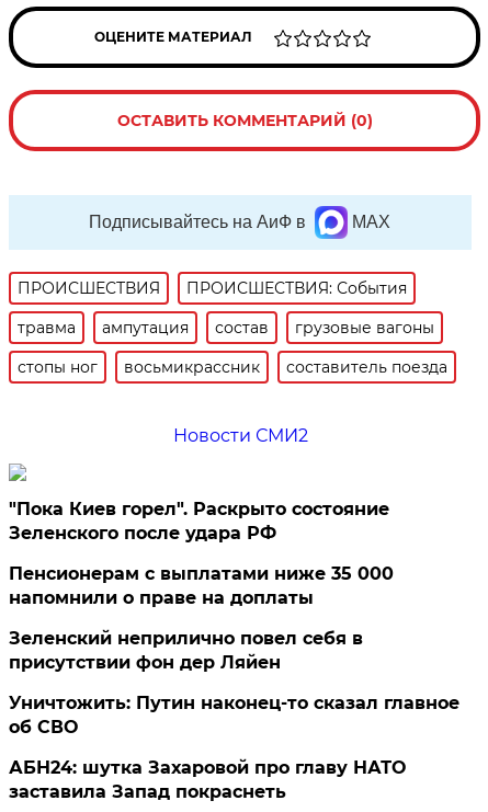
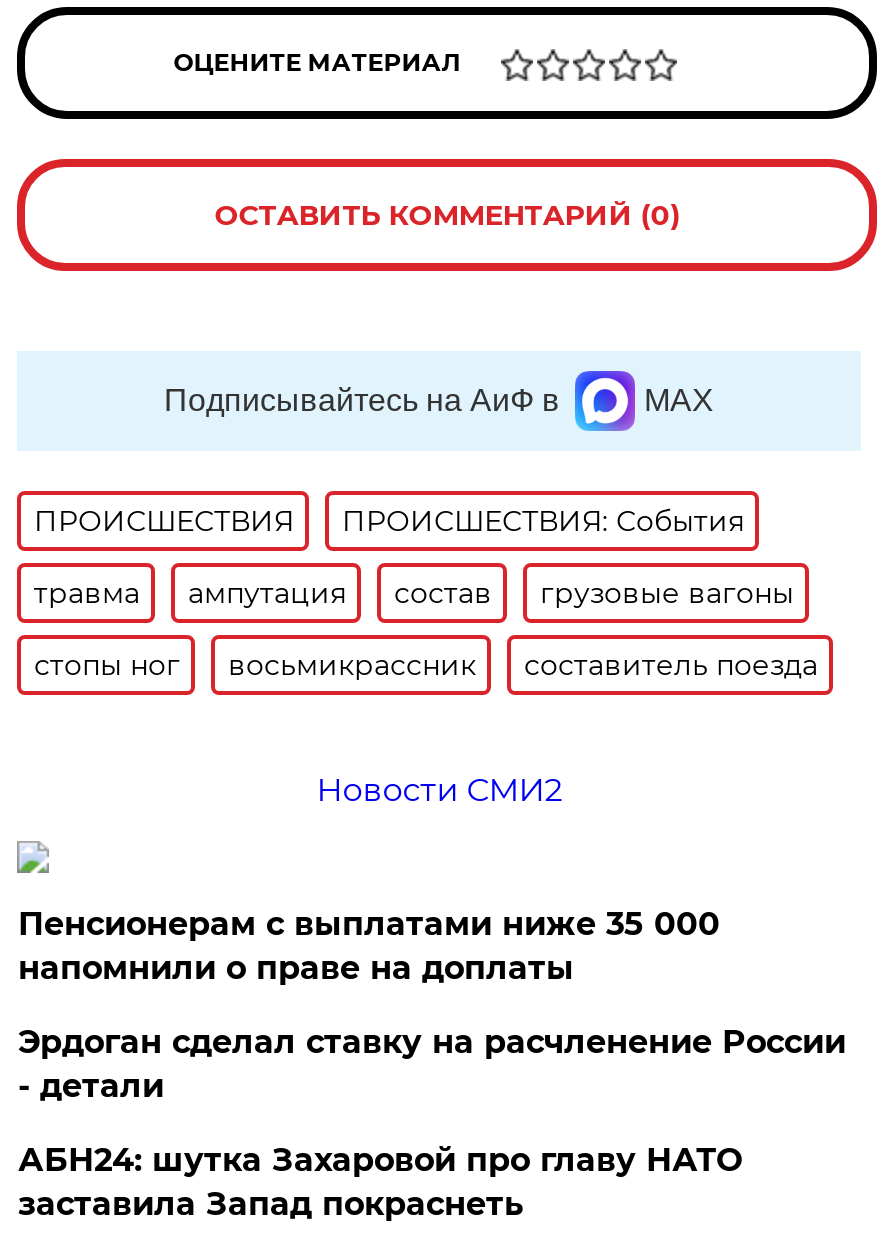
[9,499,390,544] "Пока Киев горел". Раскрыто состояние | Зеленского после удара РФ -> none
[9,628,460,737] Зеленский неприлично повел cебя в | присутствии фон дер Ляйен | Уничтожить: Путин наконец-то сказал главное | об СВО -> [18,1023,846,1105] Эрдоган сделал ставку на расчленение России | - детали

